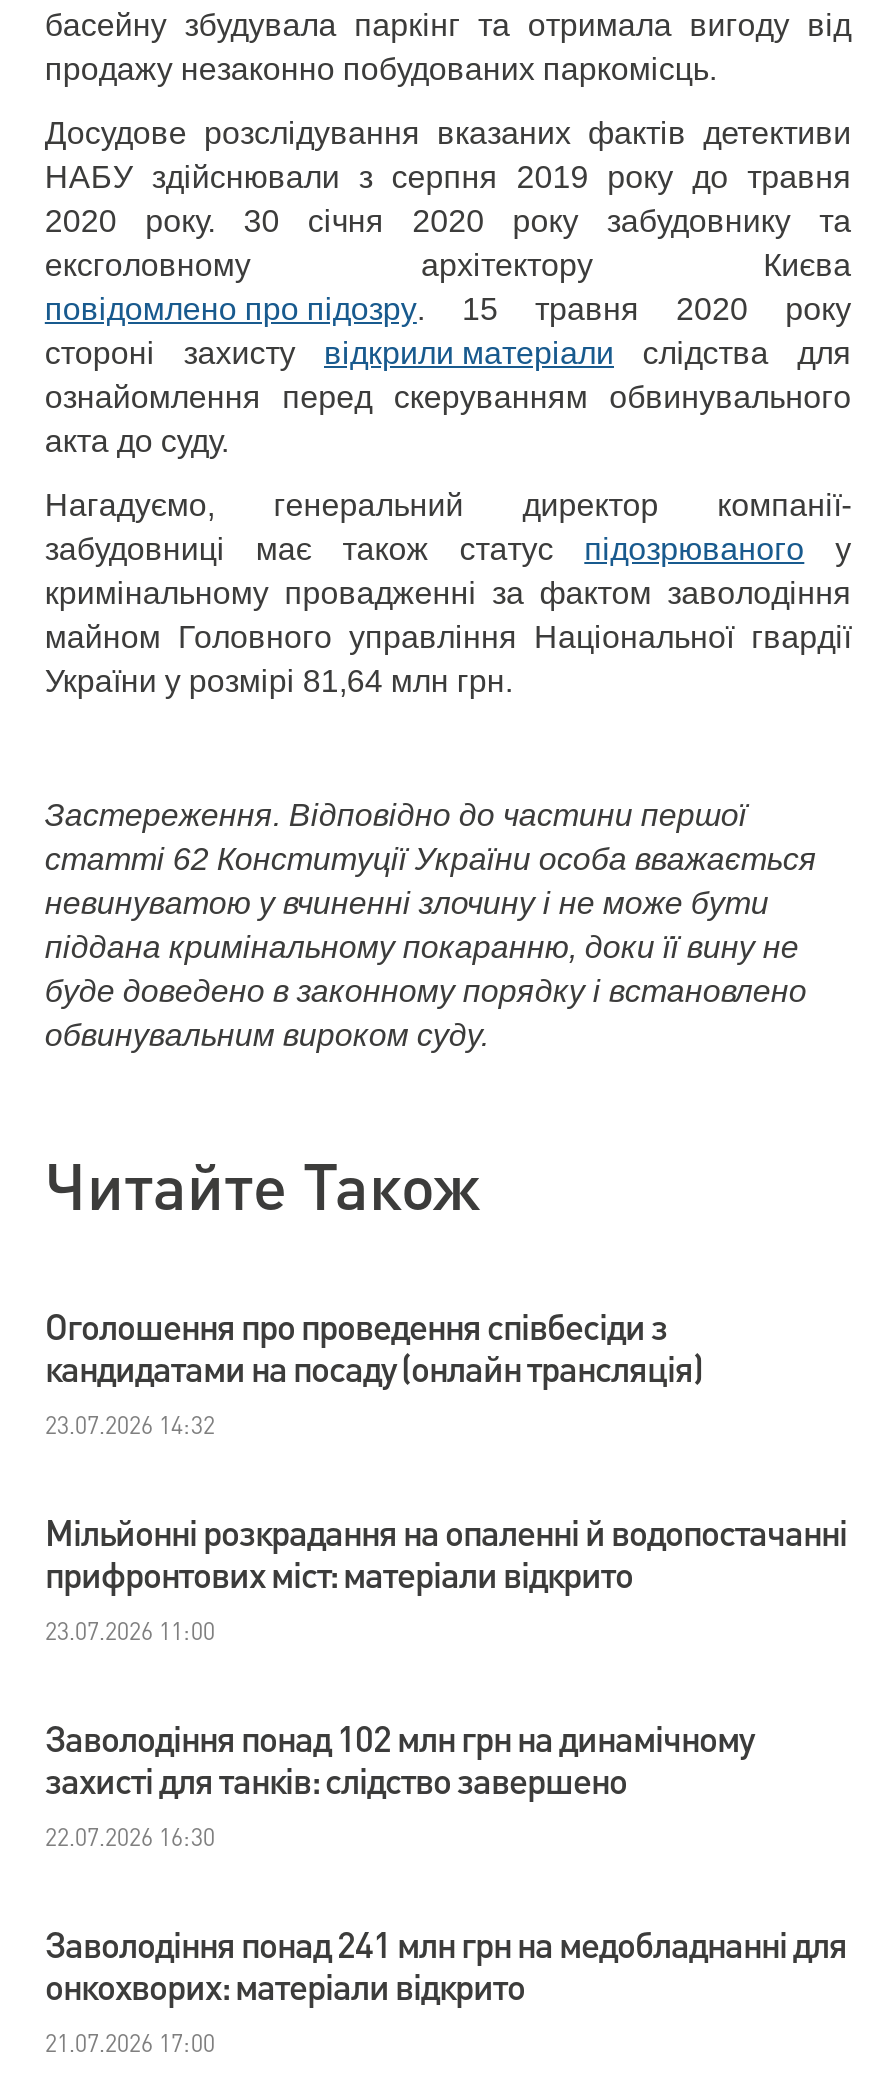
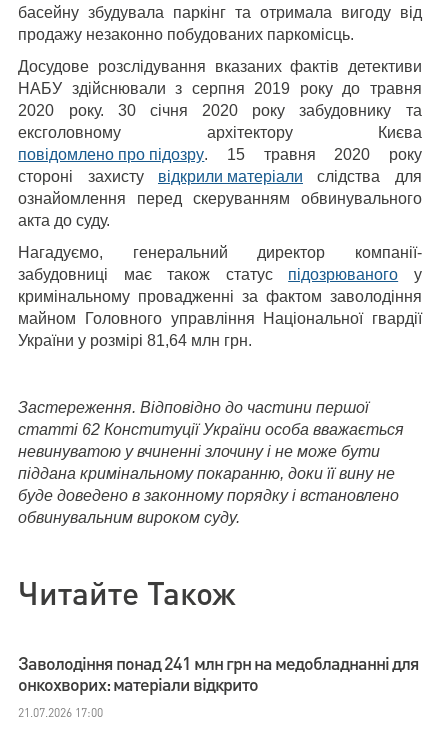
[45,1302,847,1852] Оголошення про проведення співбесіди з | кандидатами на посаду (онлайн трансляція) | 23.07.2026 14:32 | Мільйонні розкрадання на опаленні й водопостачанні | прифронтових міст: матеріали відкрито | 23.07.2026 11:00 | Заволодіння понад 102 млн грн на динамічному | захисті для танків: слідство завершено | 22.07.2026 16:30 -> none

